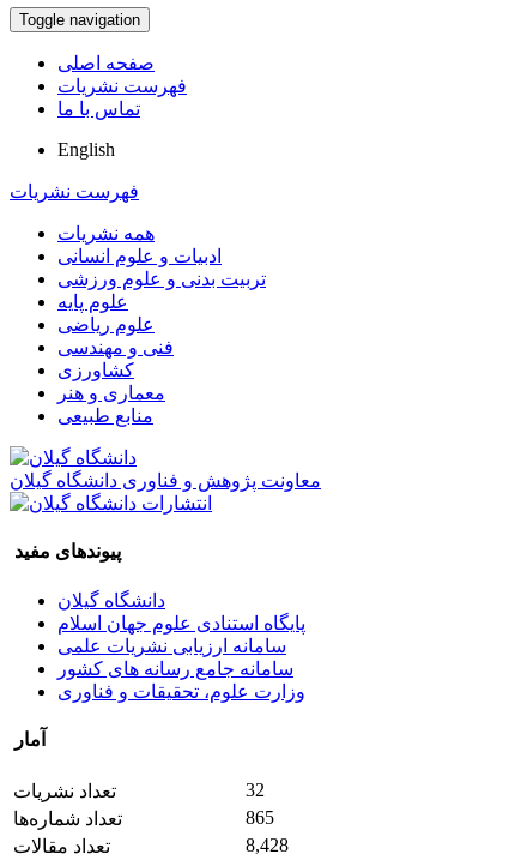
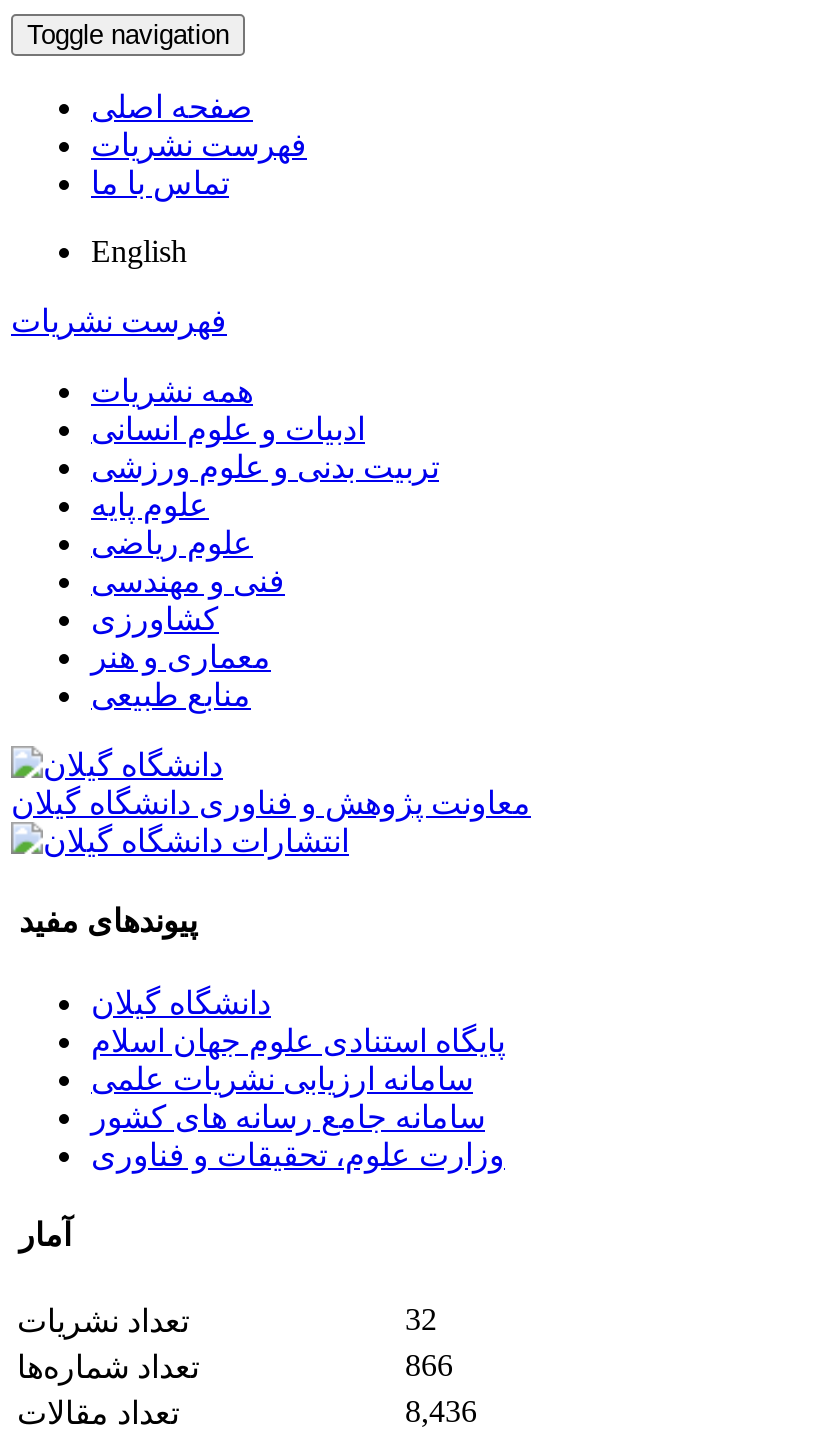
[246,807,274,828] 865 -> [405,1348,453,1382] 866
[246,835,289,855] 8,428 -> [405,1394,477,1428] 8,436

